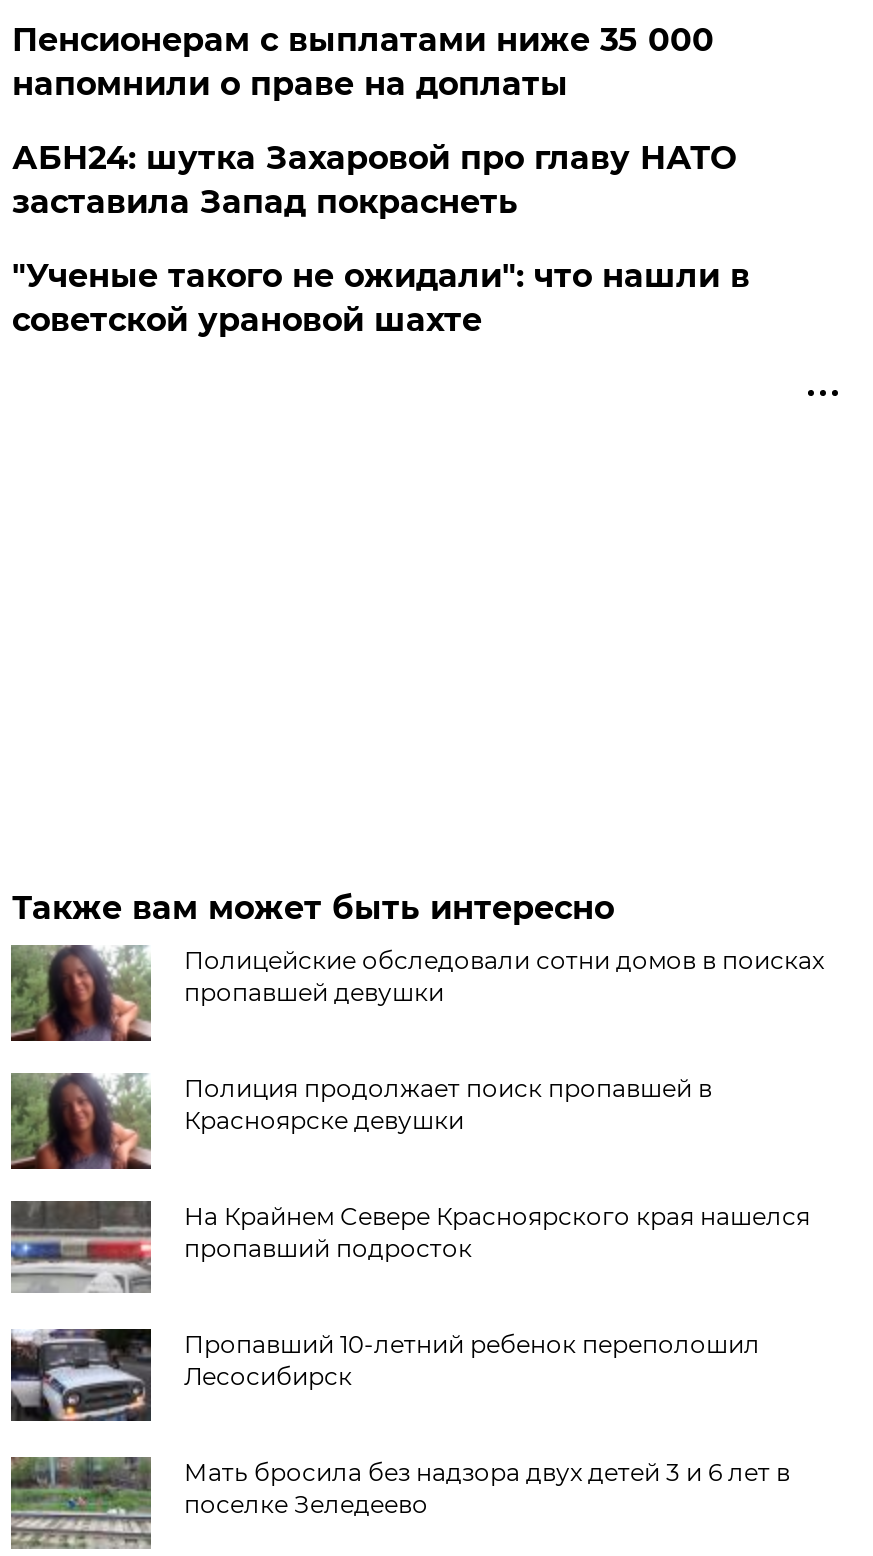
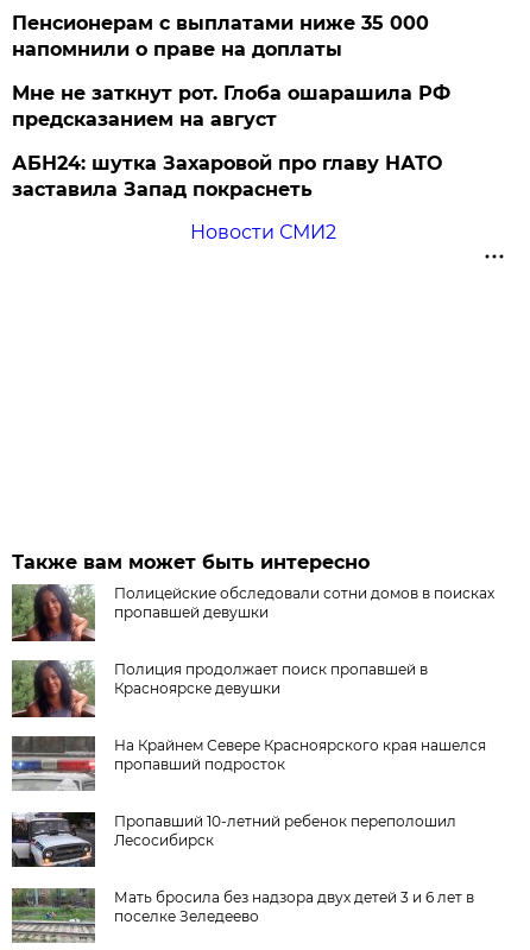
none -> [12,81,451,130] Мне не заткнут рот. Глоба ошарашила РФ | предсказанием на август
moved [12,138,736,220] -> [12,152,443,200]: АБН24: шутка Захаровой про главу НАТО | заставила Запад покраснеть
[12,256,750,338] "Ученые такого не ожидали": что нашли в | советской урановой шахте -> [190,220,336,243] Новости СМИ2

